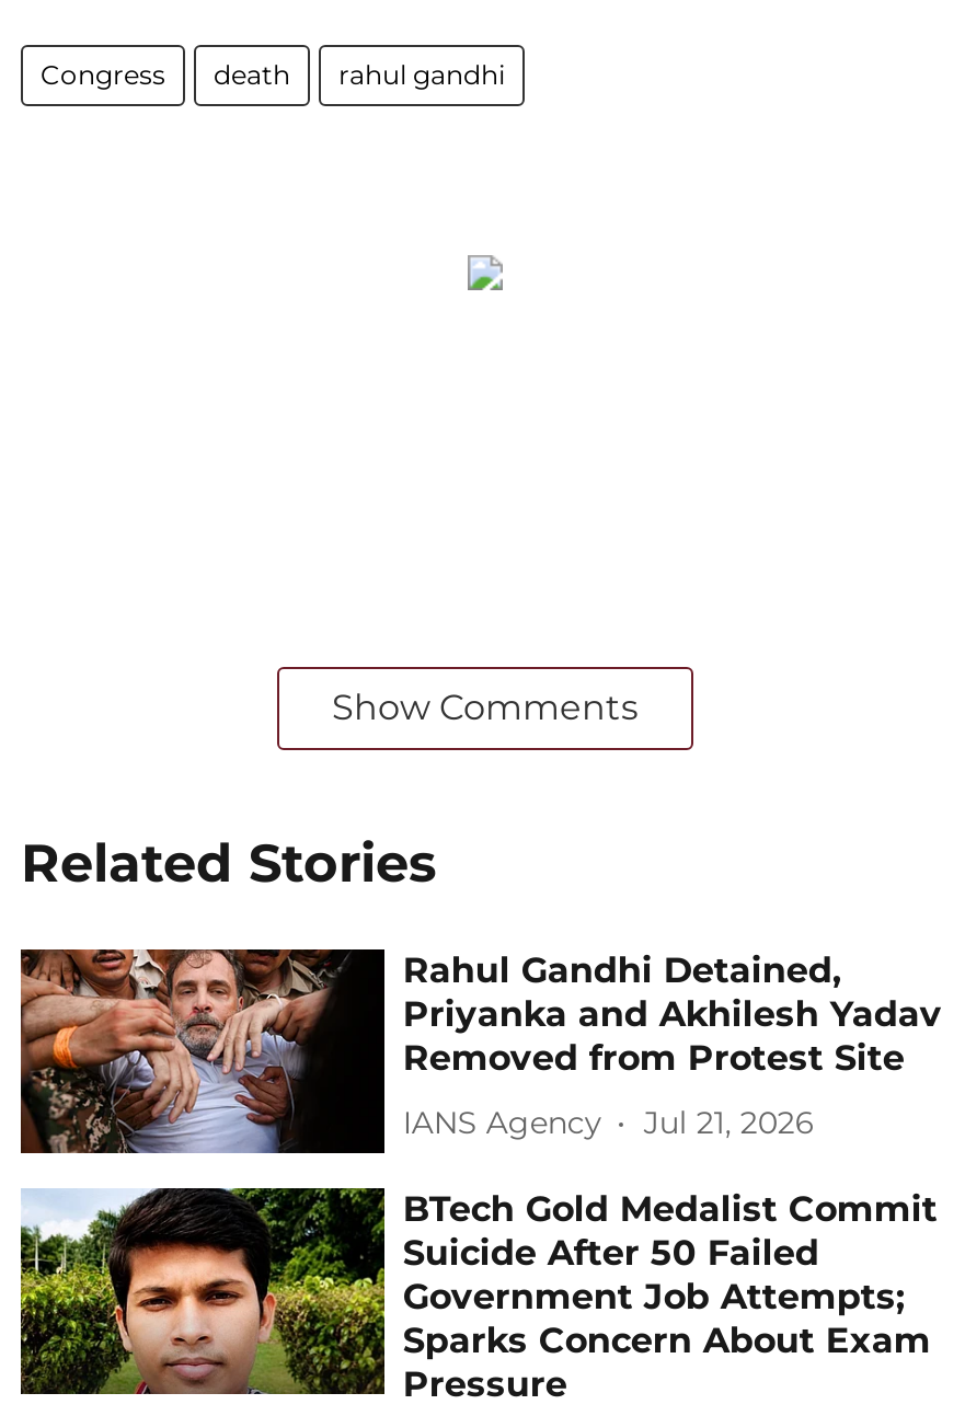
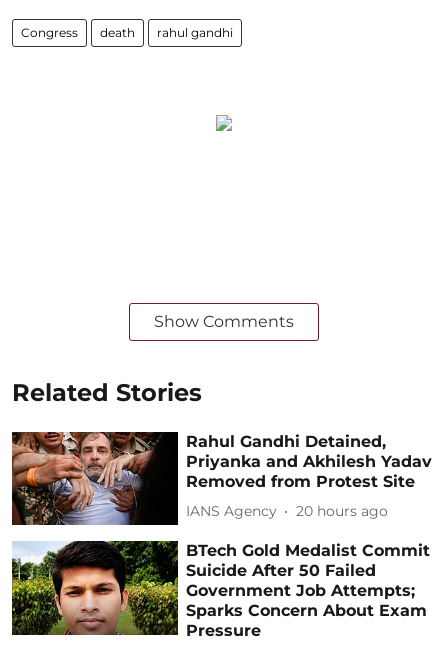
[403,1104,815,1143] IANS Agency Jul 21, 2026 -> [186,502,388,520] IANS Agency 20 hours ago

